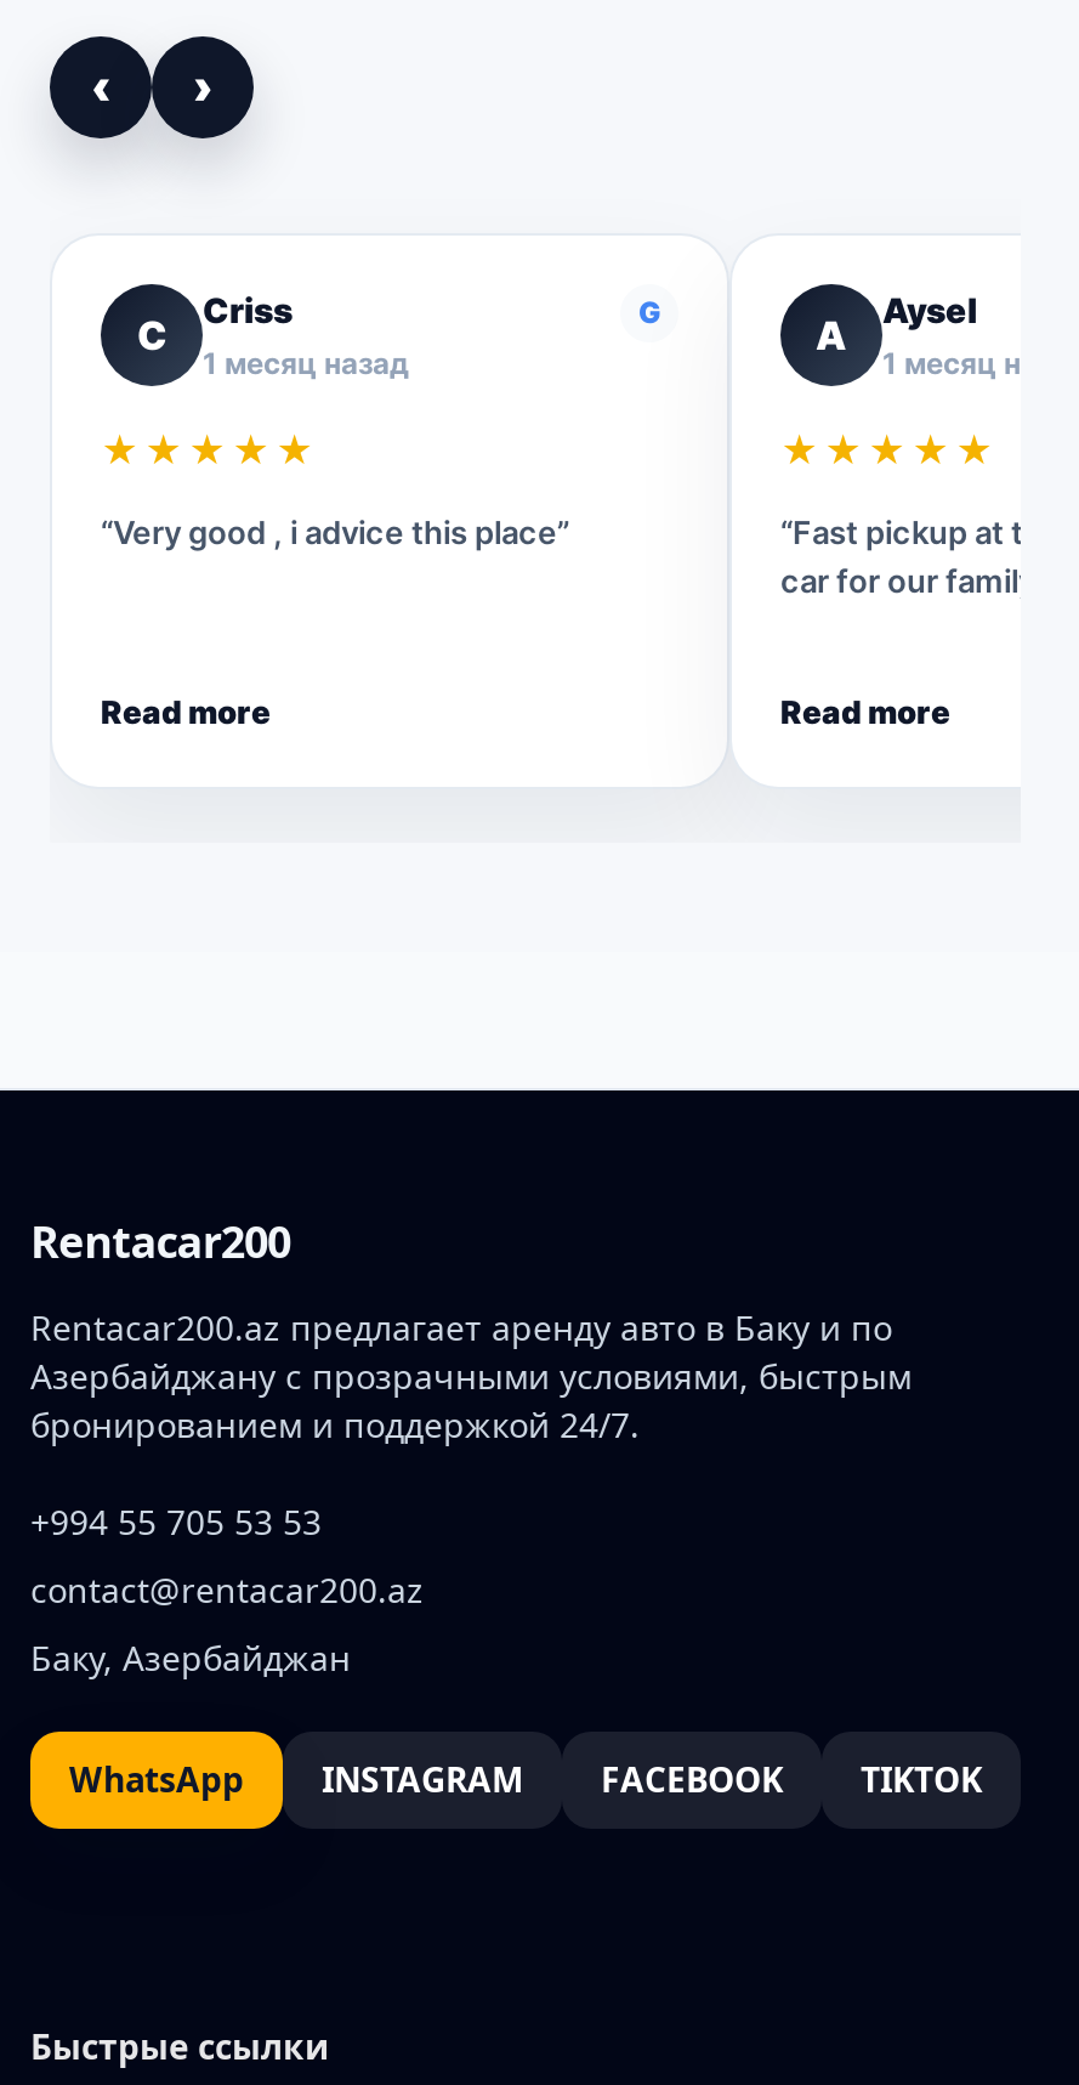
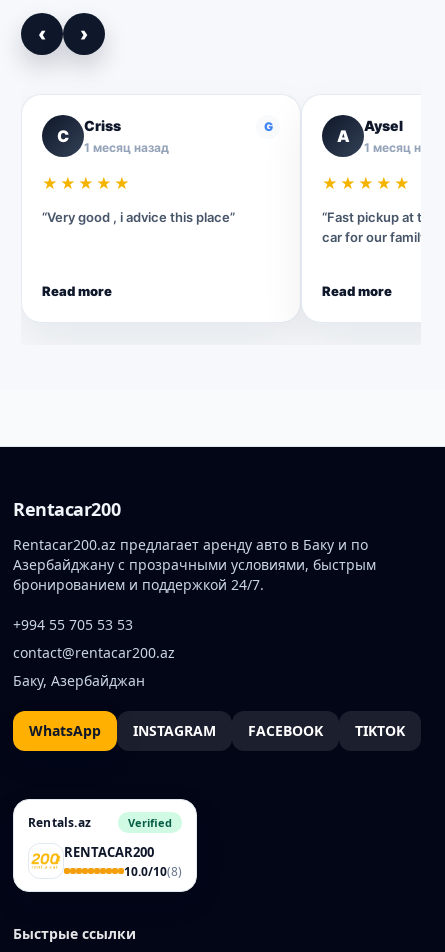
none -> [12,798,198,893] [image] | Rentals.az | Verified | RENTACAR200 | 10.0/10(8)

